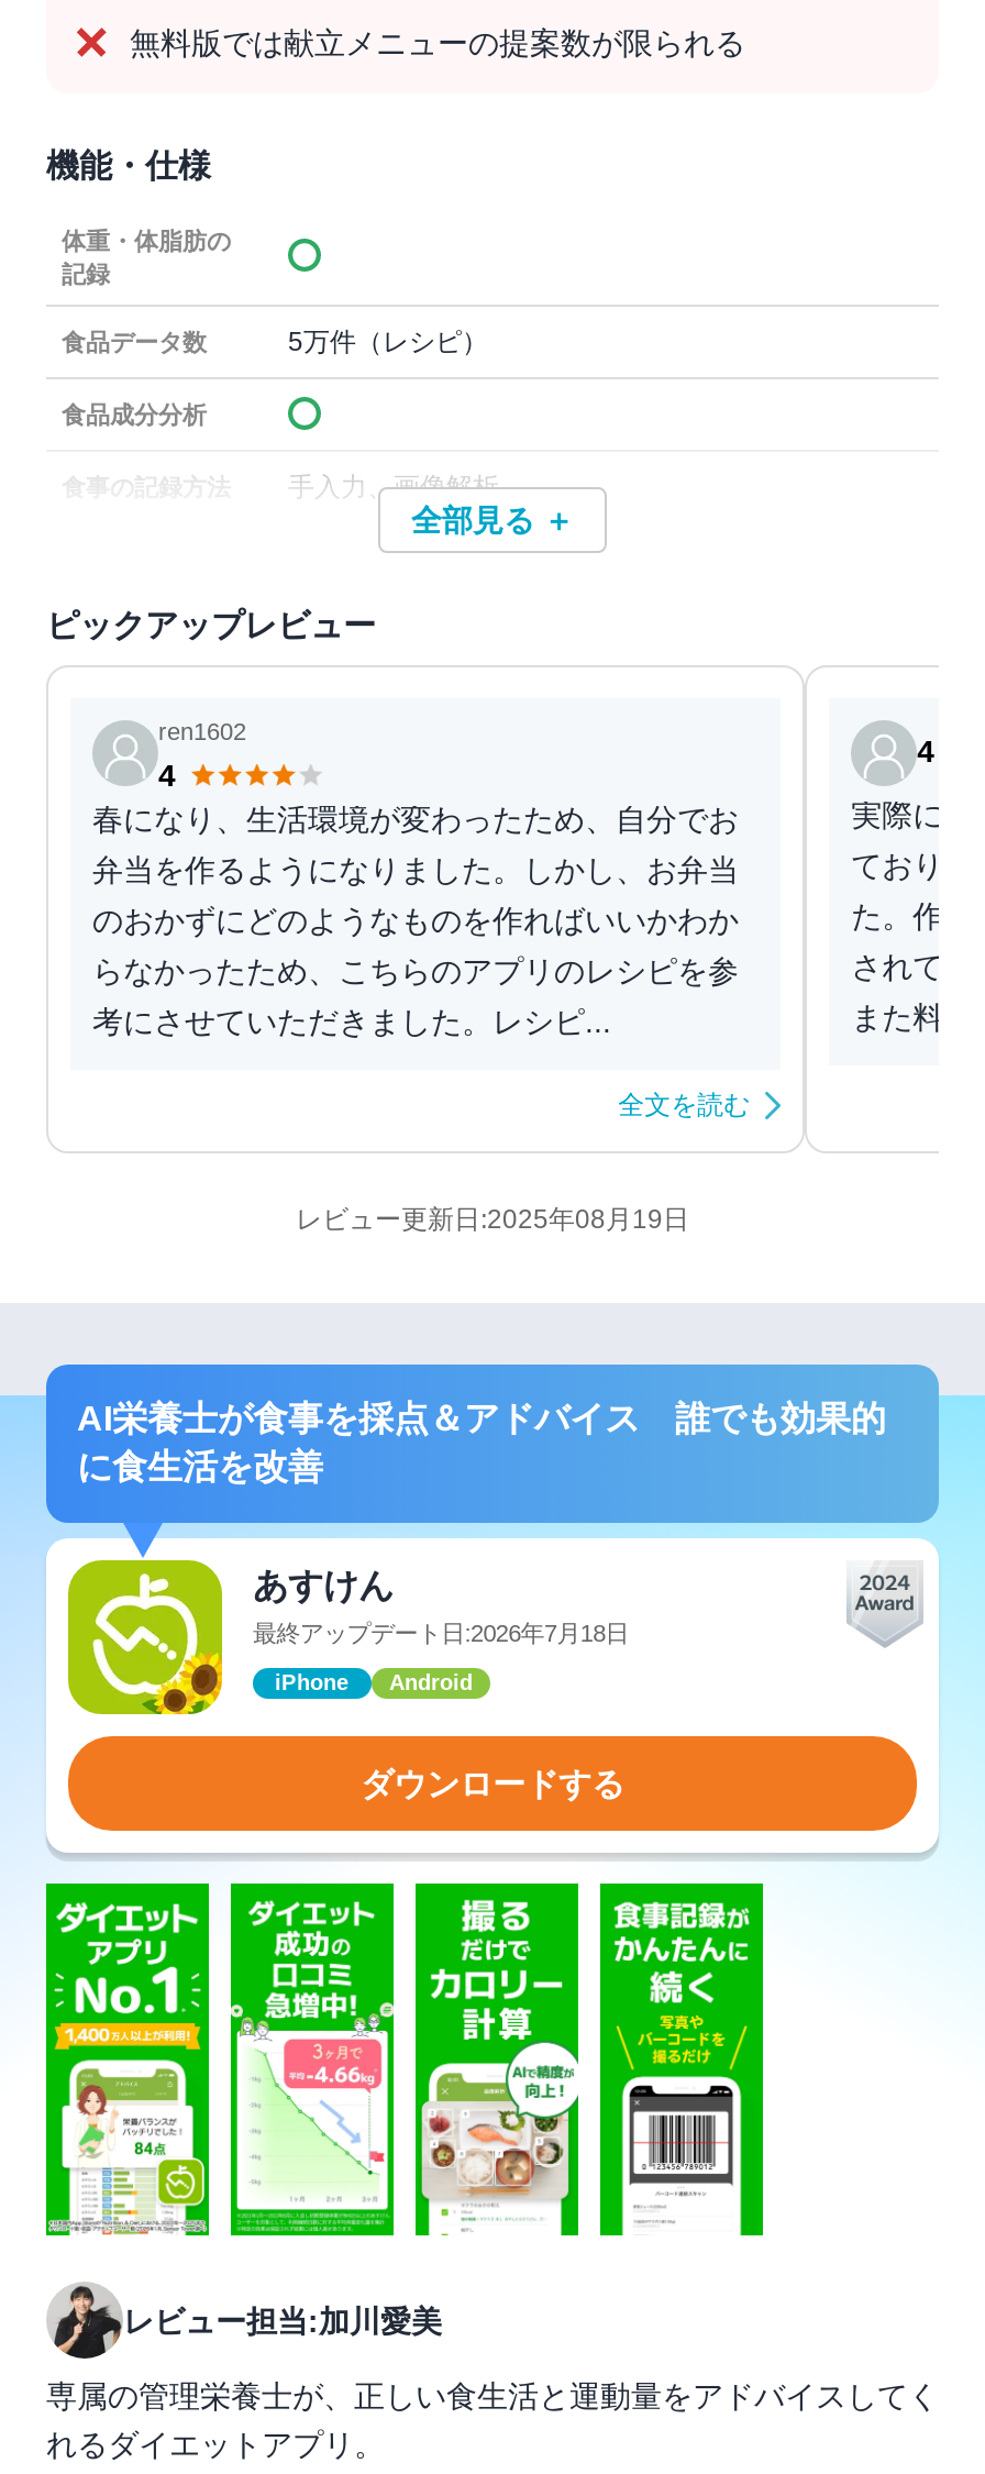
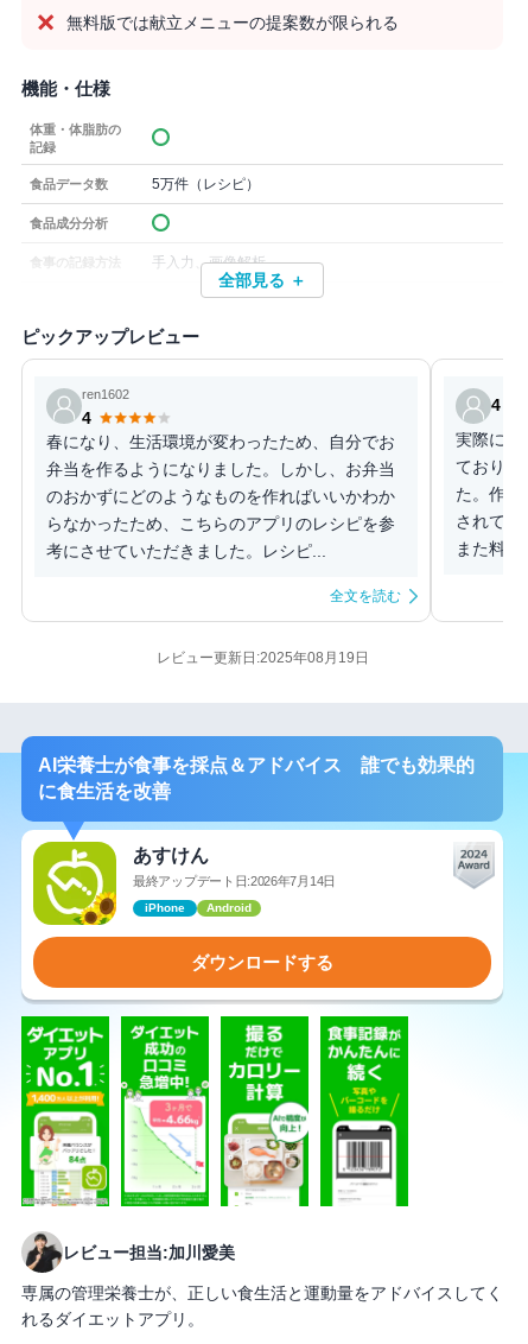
[253,1620,629,1646] 最終アップデート日:2026年7月18日 -> [133,874,336,888] 最終アップデート日:2026年7月14日

